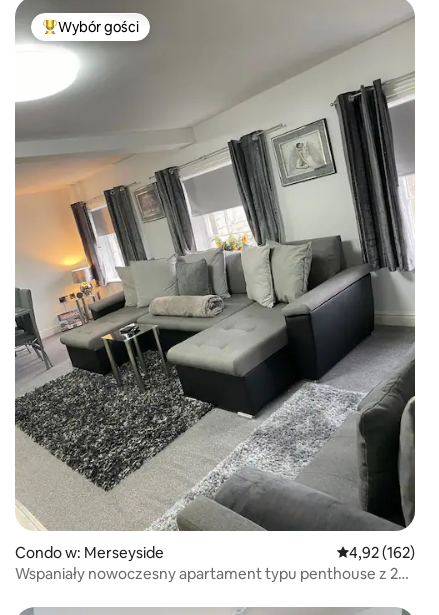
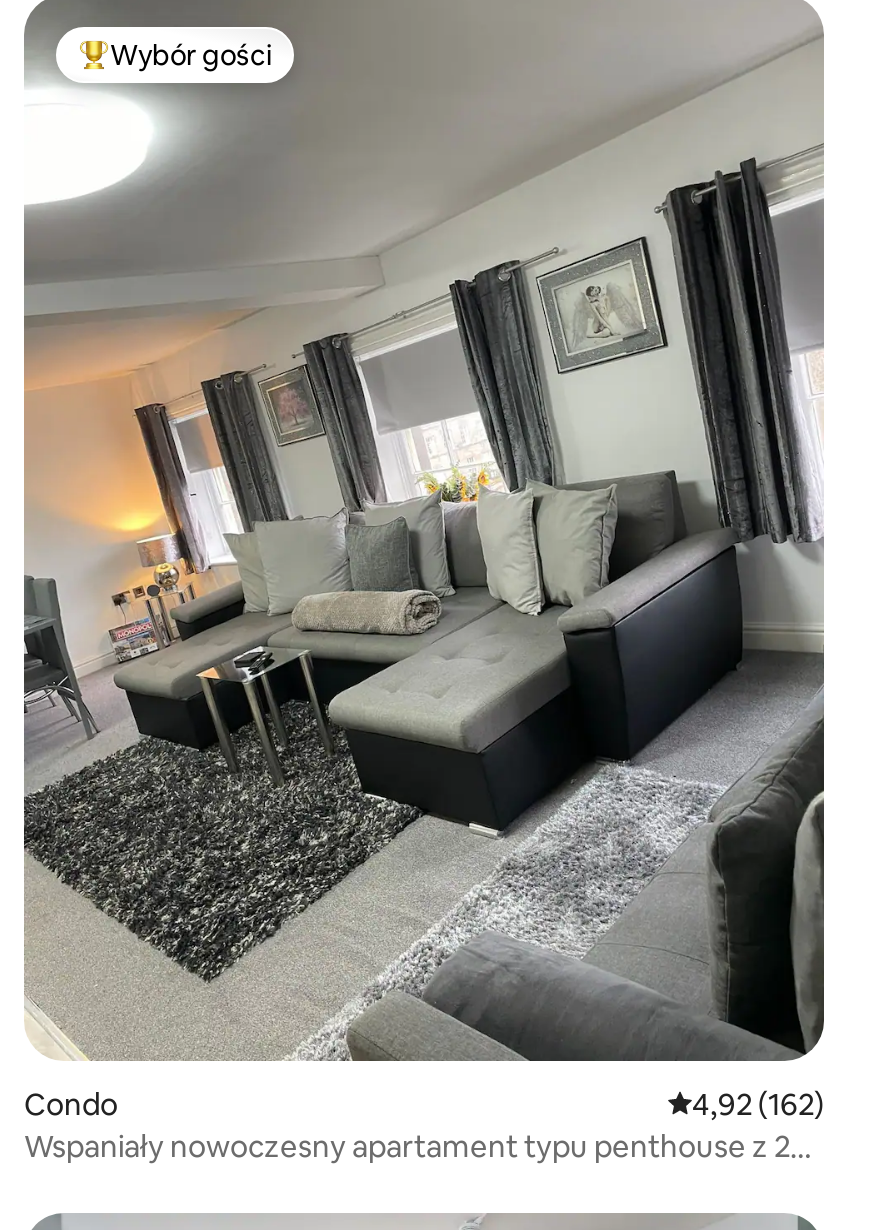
[15,543,164,562] Condo w: Merseyside -> [24,1085,118,1123] Condo

